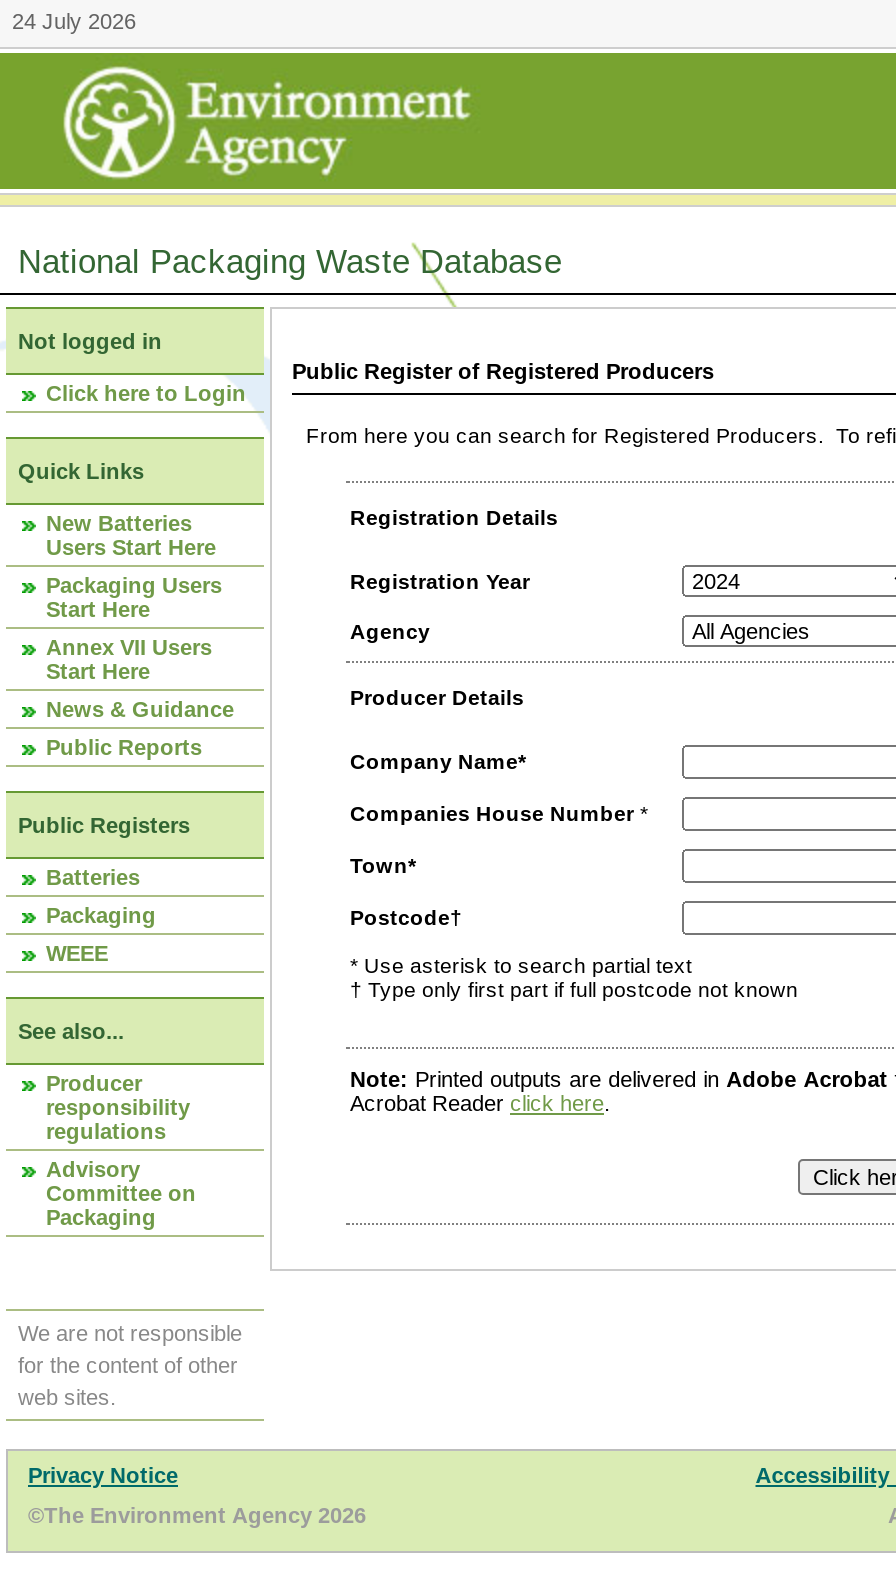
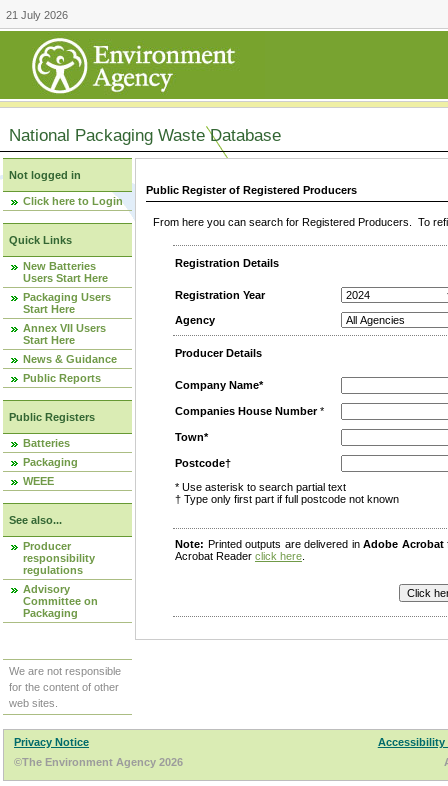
[12,9,136,33] 24 July 2026 -> [6,9,68,21] 21 July 2026

